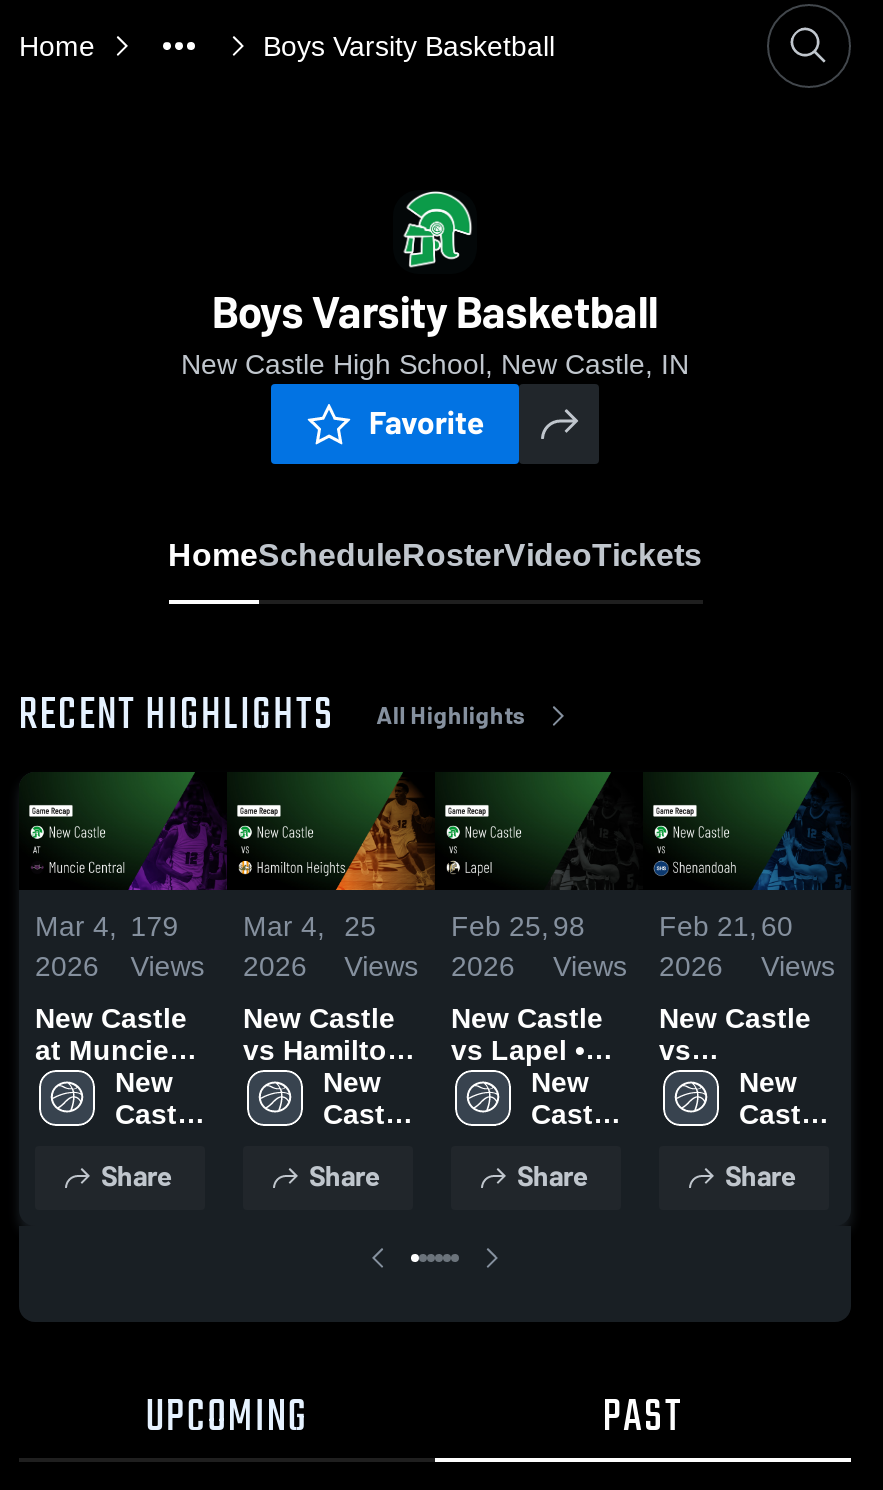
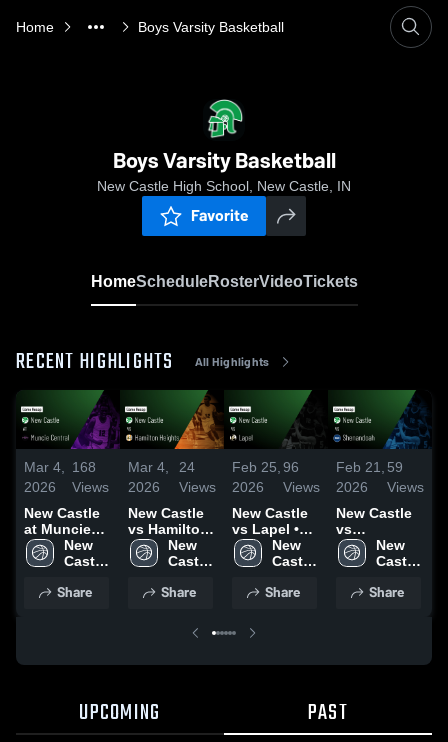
[35,909,178,941] Mar 4, 179 -> [24,458,96,474] Mar 4, 168
[243,909,376,941] Mar 4, 25 -> [128,458,195,474] Mar 4, 24
[451,909,585,941] Feb 25, 98 -> [232,458,299,474] Feb 25, 96
[659,909,793,941] Feb 21, 60 -> [336,458,403,474] Feb 21, 59

